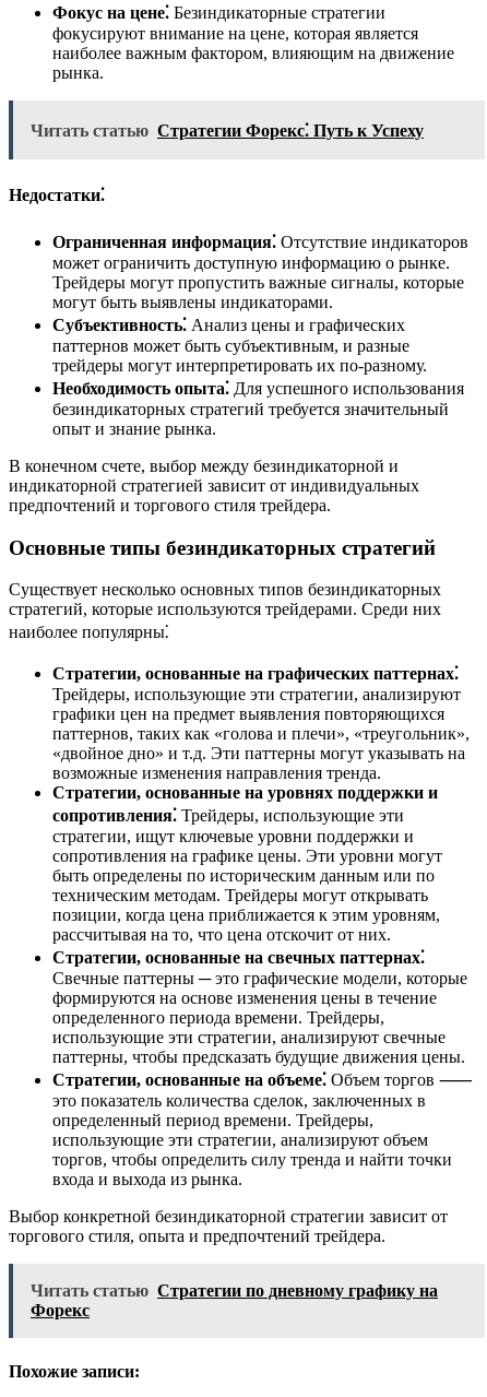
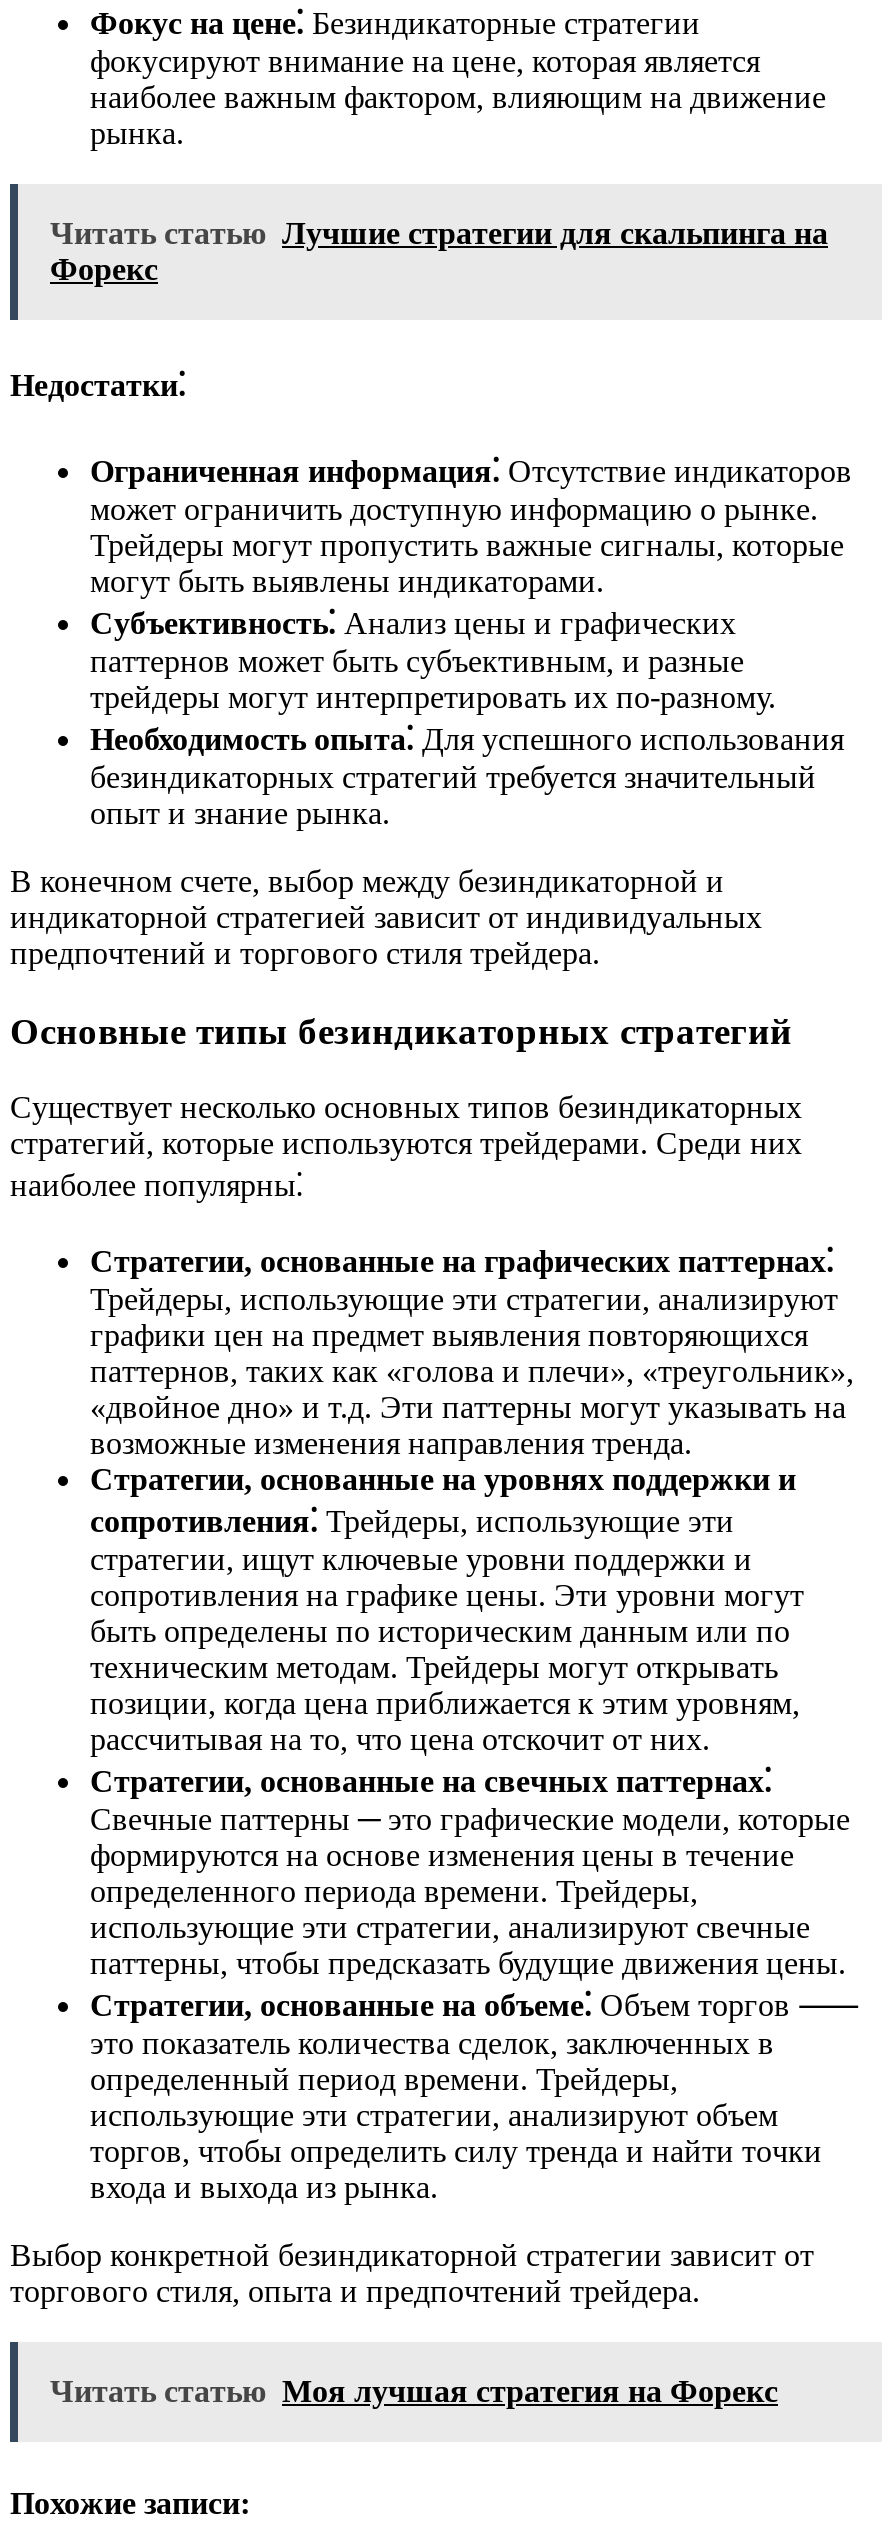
[31,121,424,139] Читать статью Стратегии Форекс⁚ Путь к Успеху -> [50,215,828,285] Читать статью Лучшие стратегии для скальпинга на | Форекс
[31,1282,438,1320] Читать статью Стратегии по дневному графику на | Форекс -> [50,2375,778,2409] Читать статью Моя лучшая стратегия на Форекс

